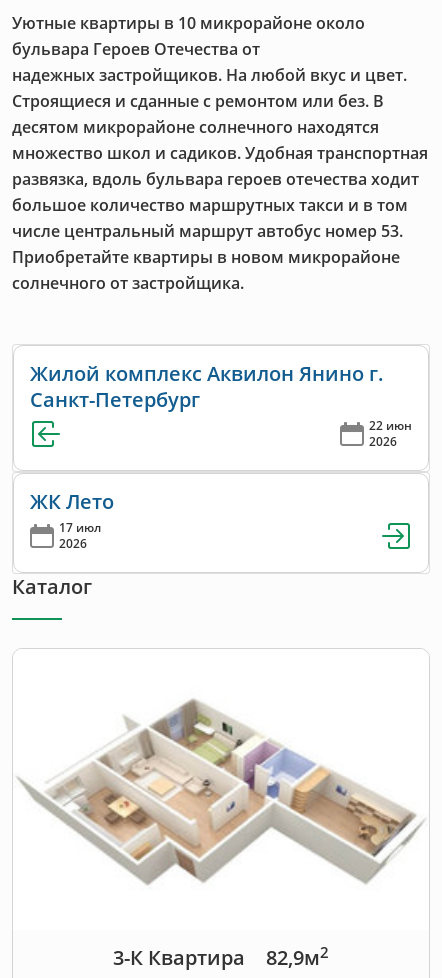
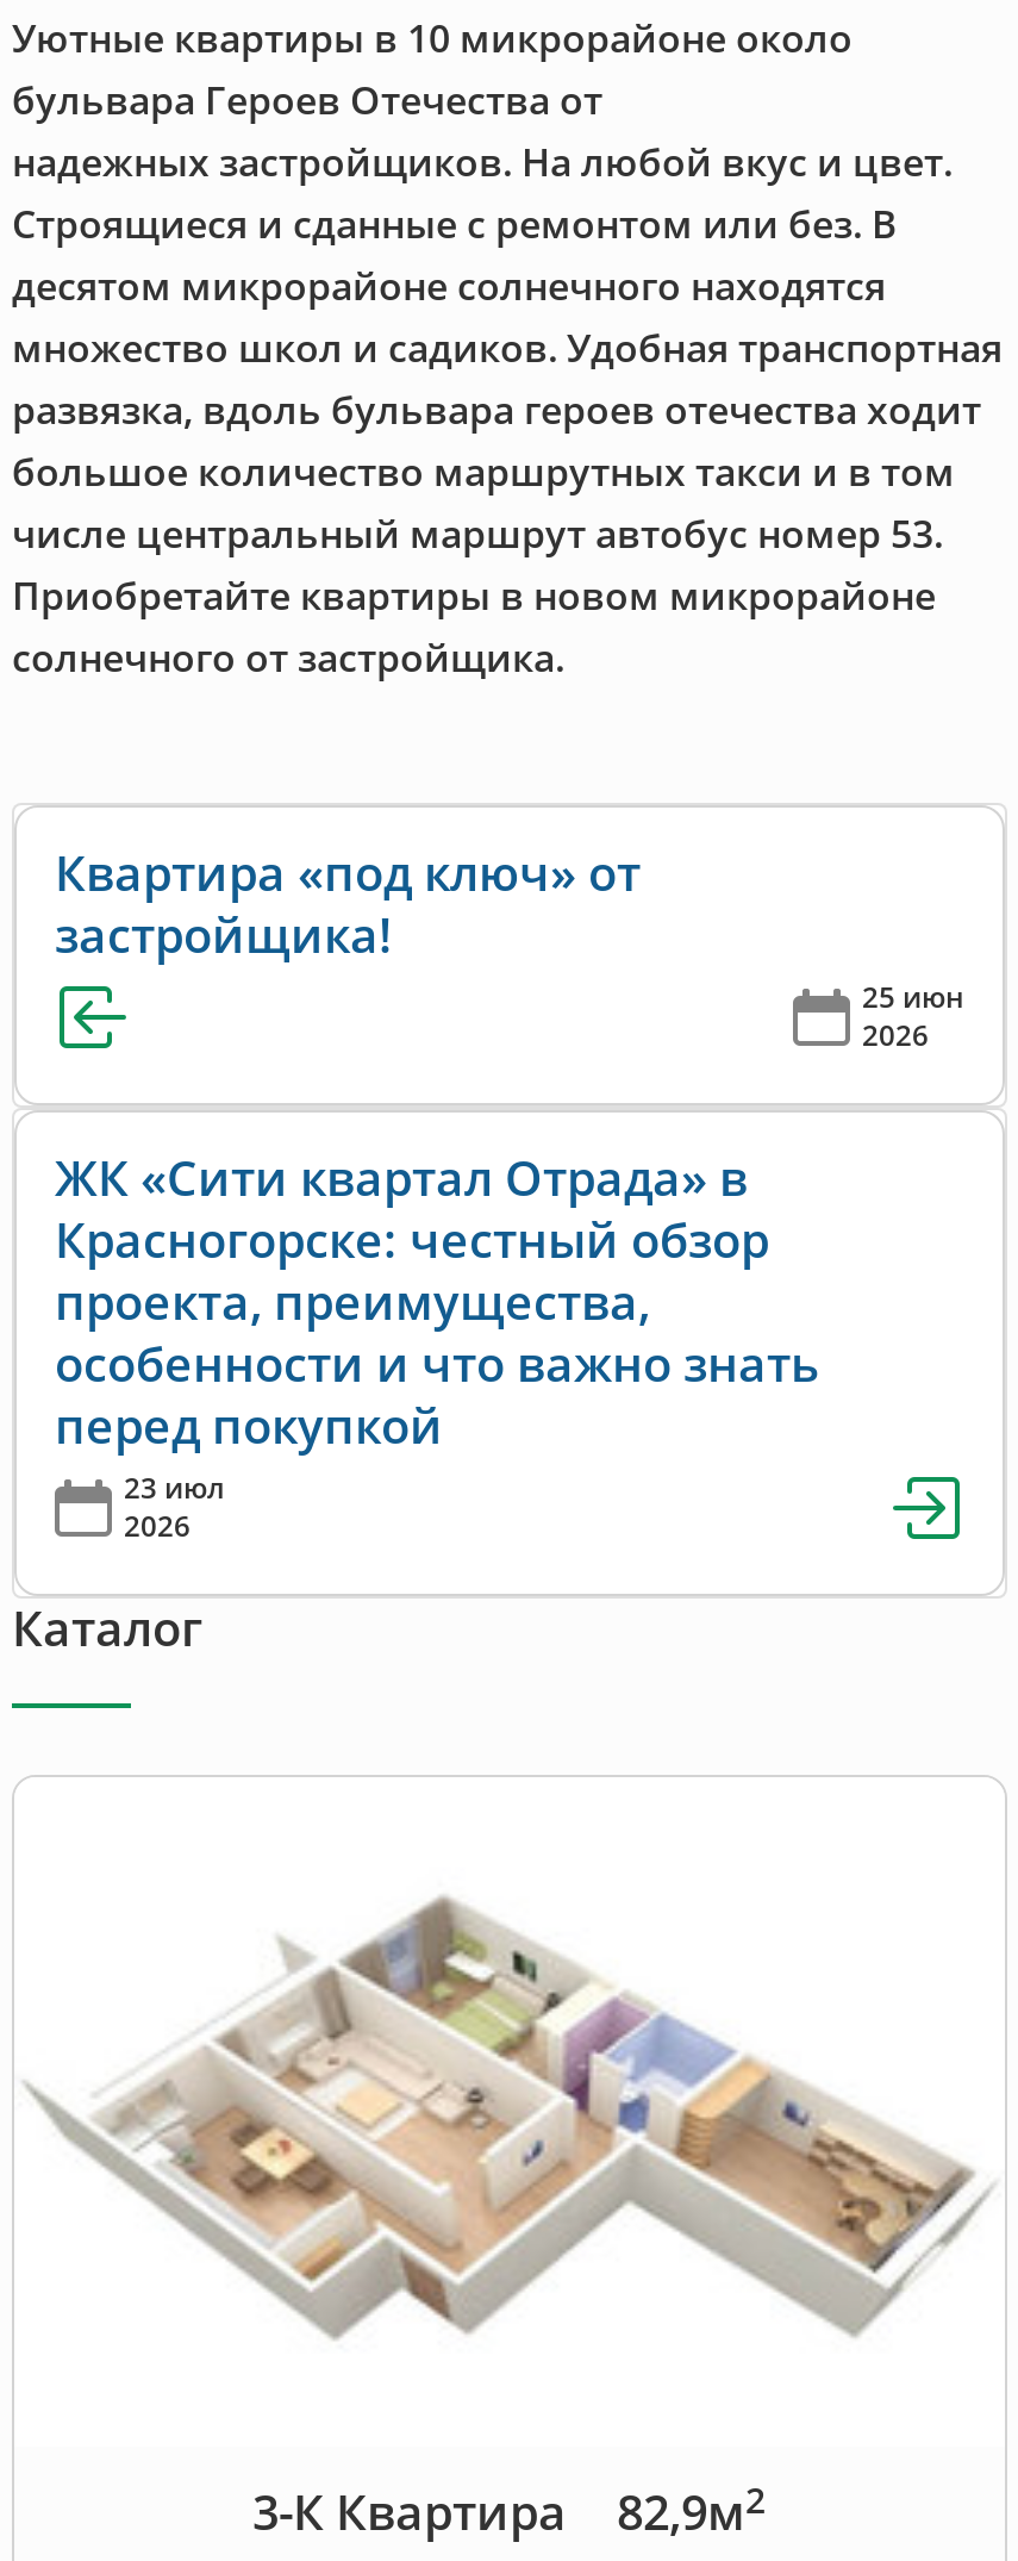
[30,360,412,434] Жилой комплекс Аквилон Янино г. | Санкт-Петербург | 22 июн -> [55,841,964,1017] Квартира «под ключ» от | застройщика! | 25 июн
[30,488,114,536] ЖК Лето | 17 июл -> [55,1146,819,1508] ЖК «Сити квартал Отрада» в | Красногорске: честный обзор | проекта, преимущества, | особенности и что важно знать | перед покупкой | 23 июл

